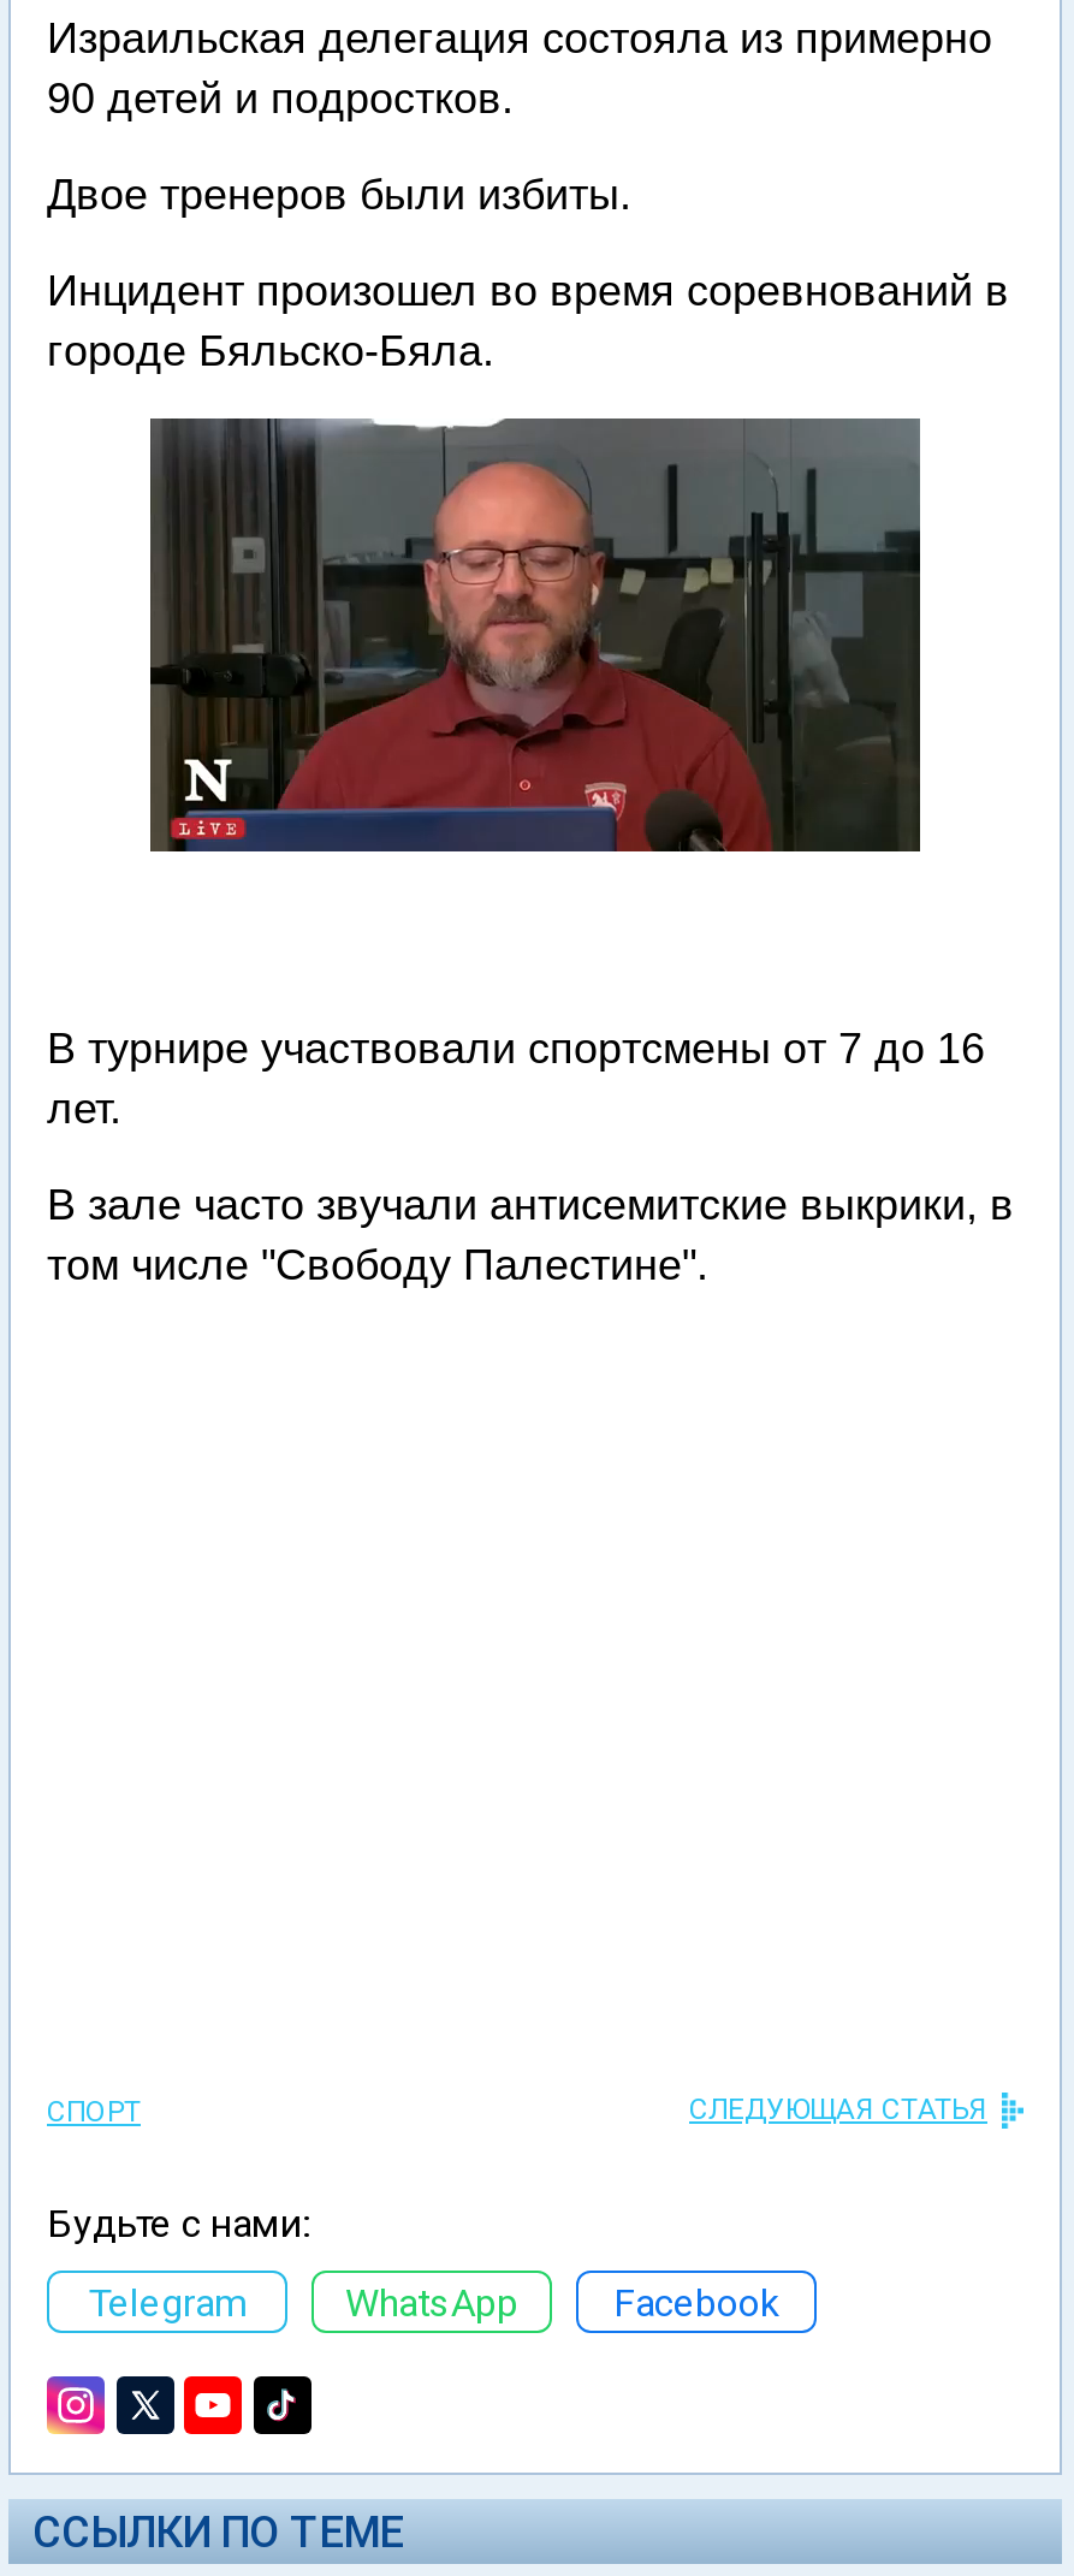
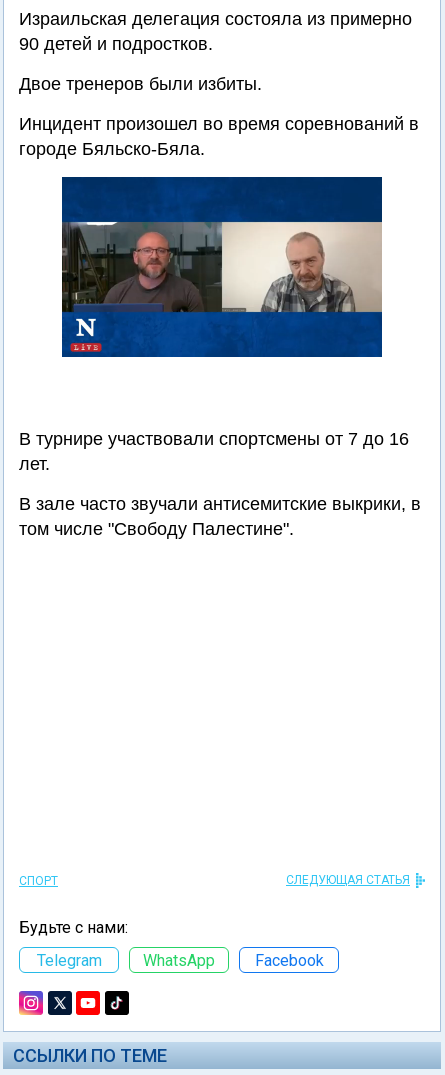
[150,416,922,854] [image] -> [62,176,383,358] [image]

